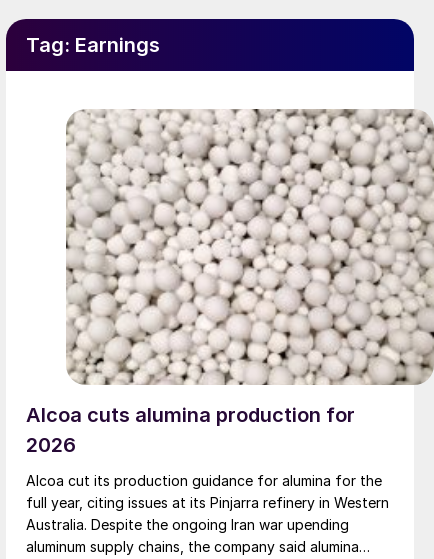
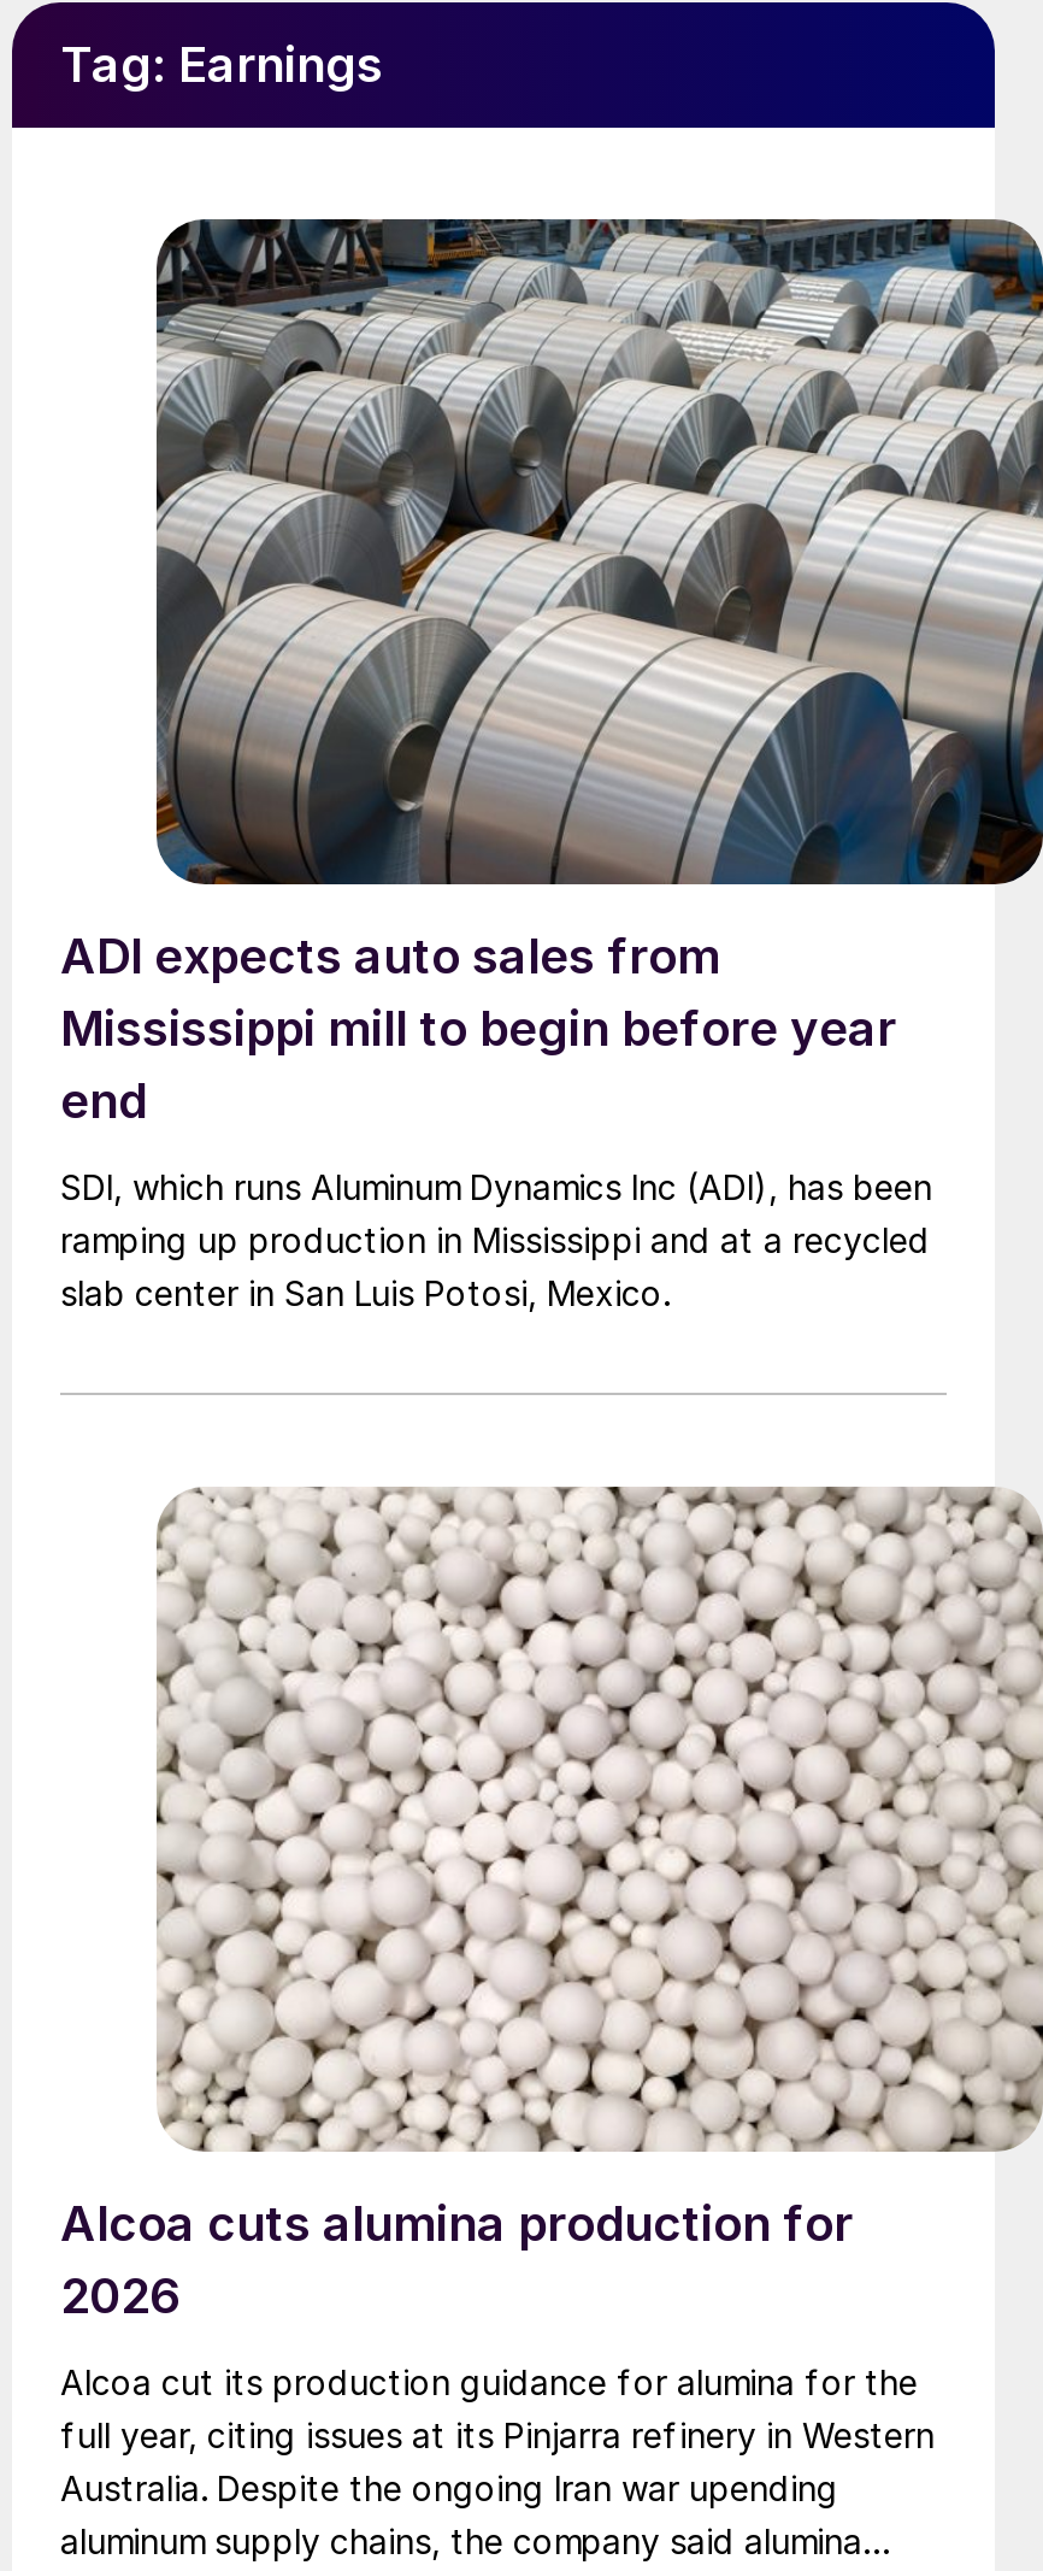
none -> [60,217,1036,1313] [image] | ADI expects auto sales from | Mississippi mill to begin before year | end | SDI, which runs Aluminum Dynamics Inc (ADI), has been | ramping up production in Mississippi and at a recycled | slab center in San Luis Potosi, Mexico.

